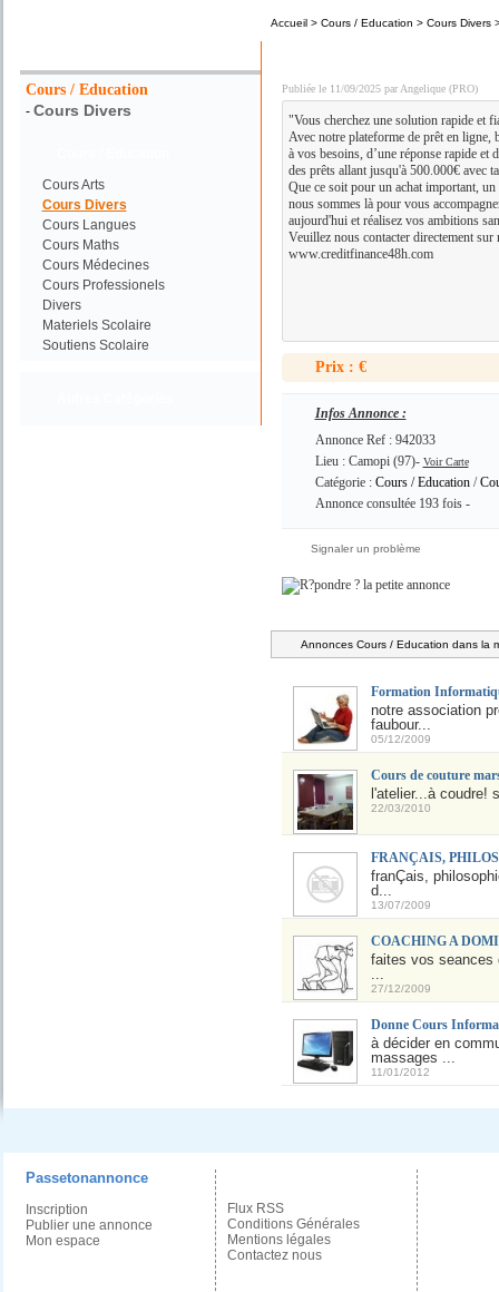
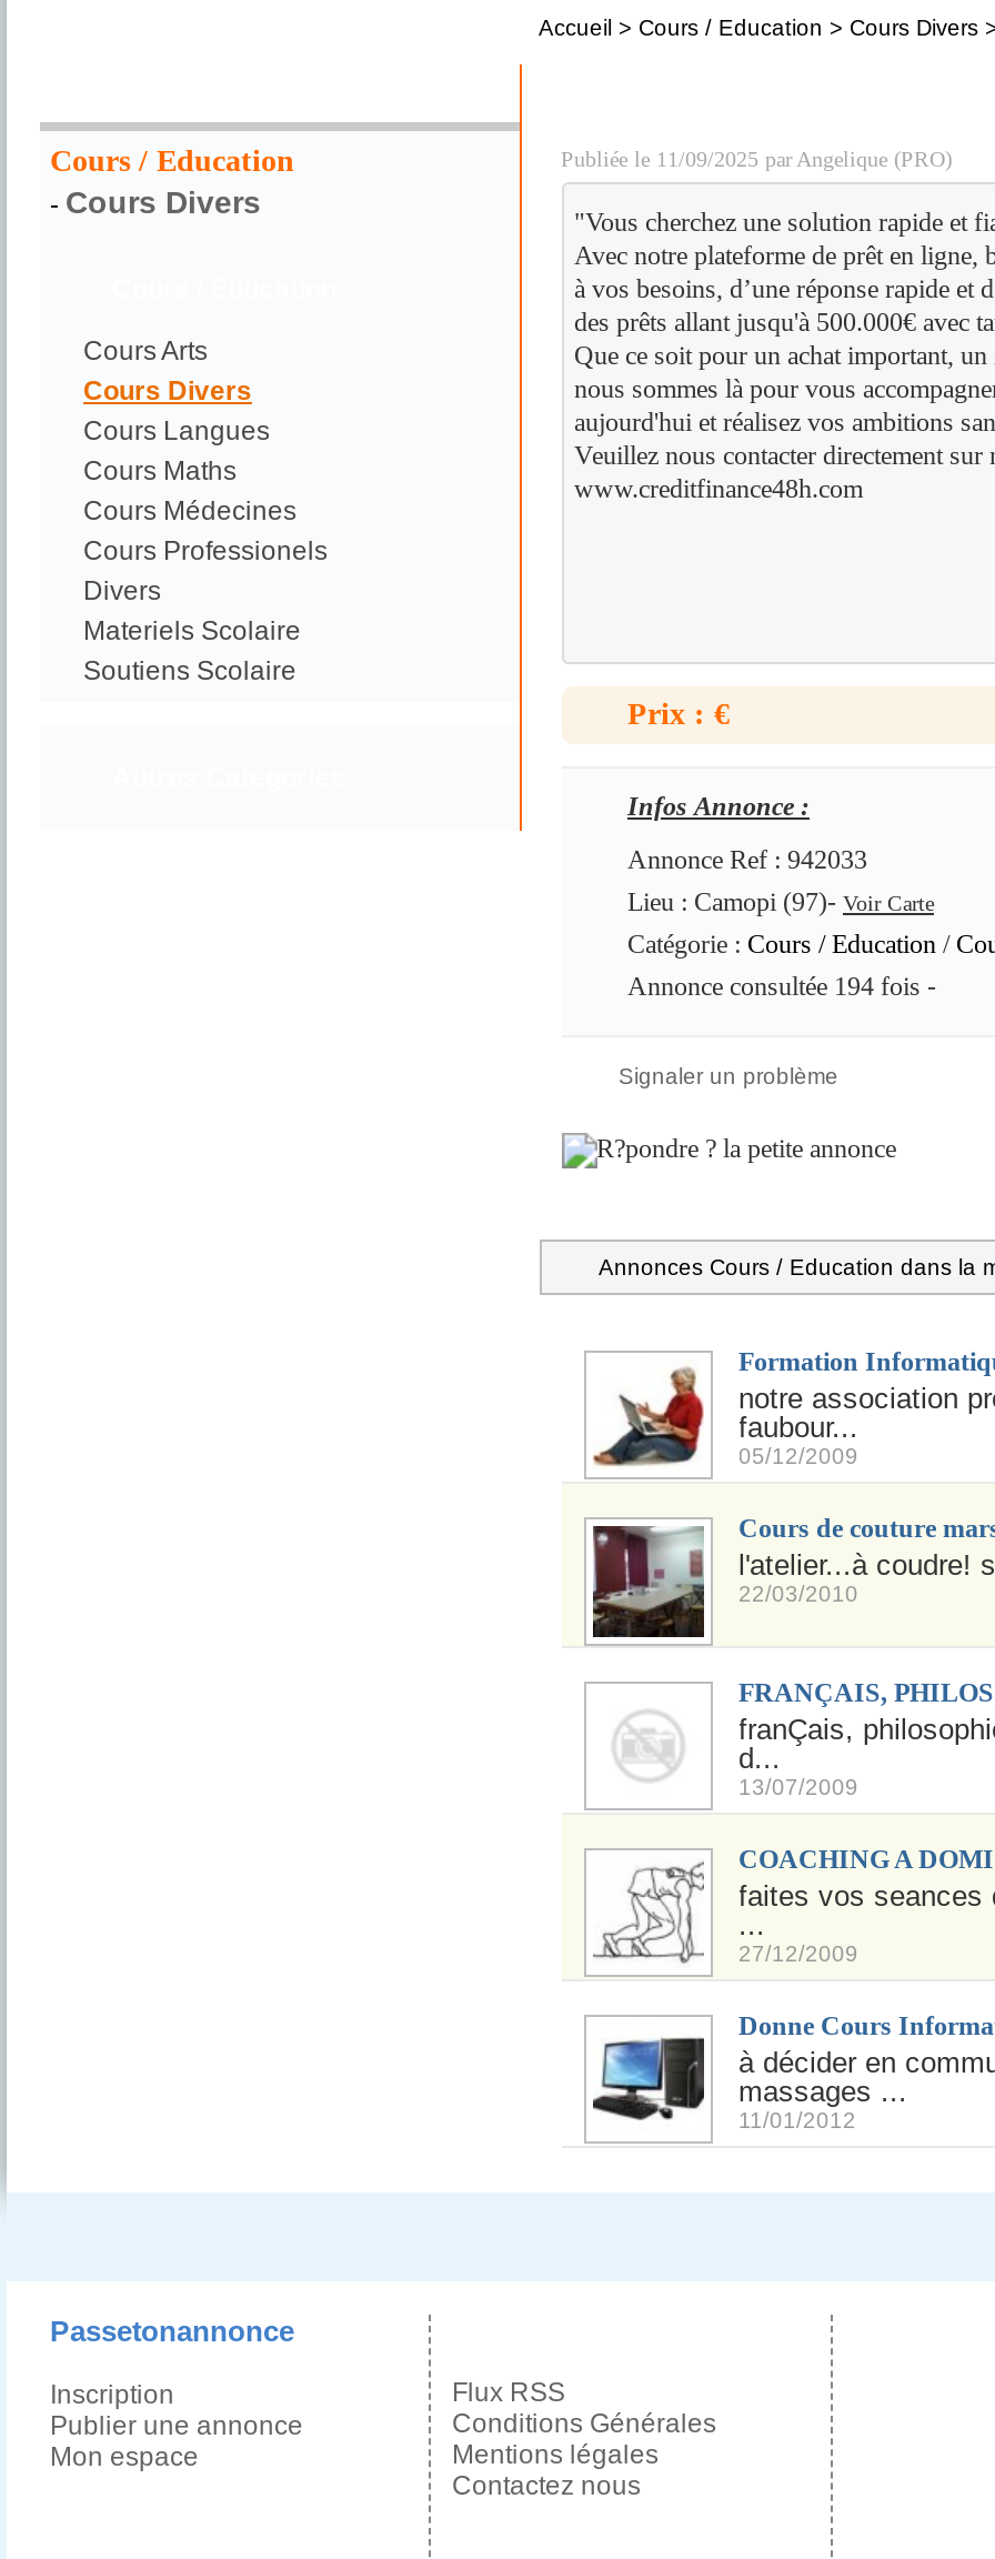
[315,496,469,511] Annonce consultée 193 fois - -> [627,971,936,1002] Annonce consultée 194 fois -

